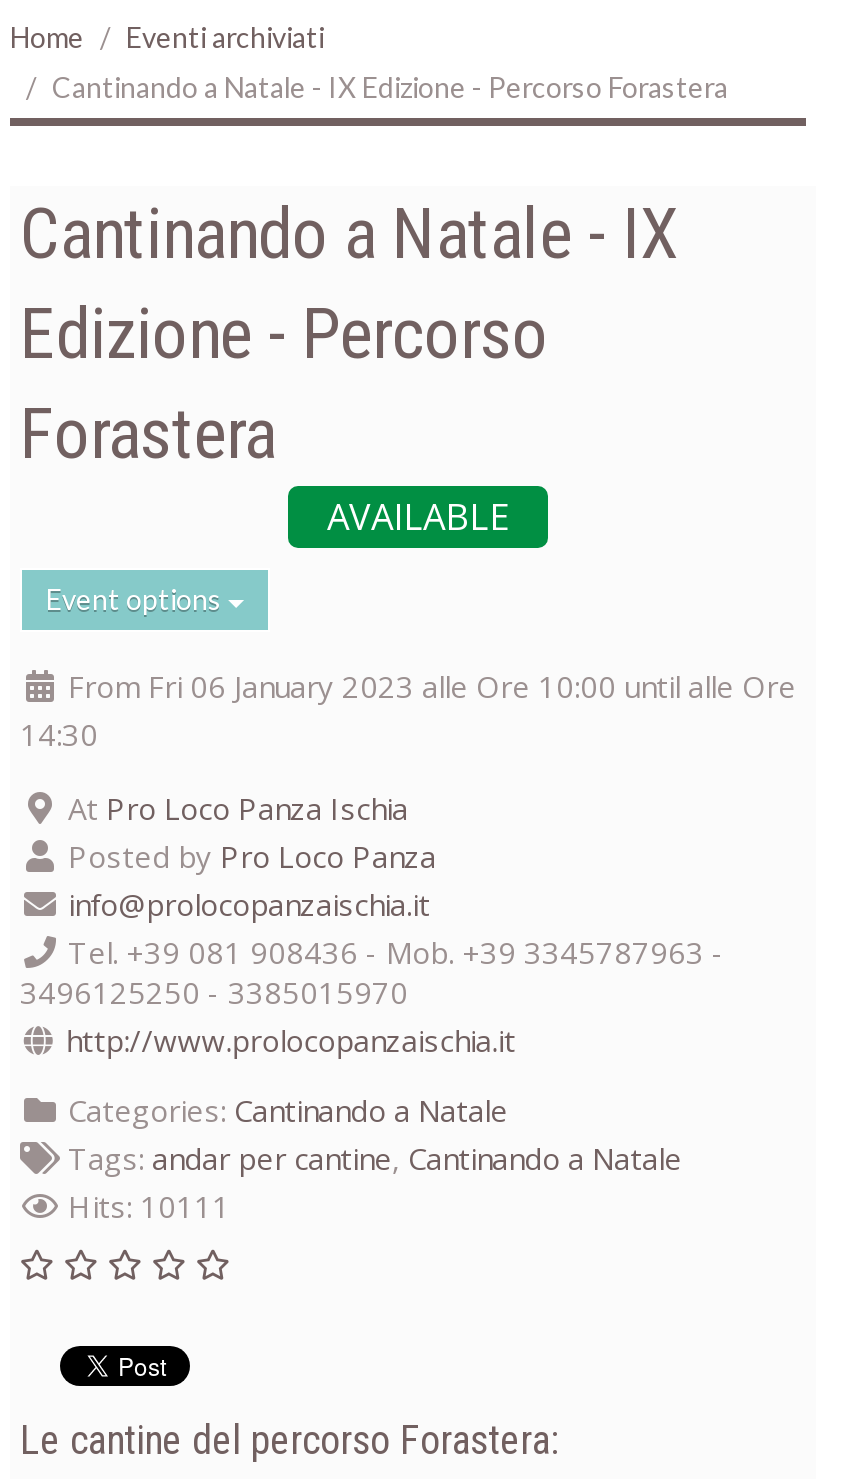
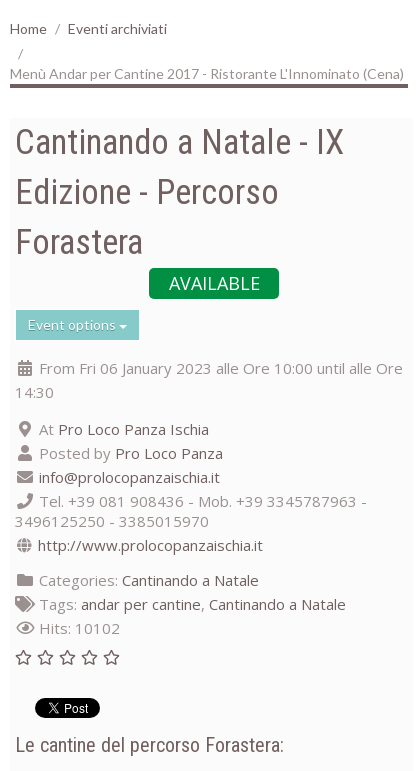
[52,71,728,105] Cantinando a Natale - IX Edizione - Percorso Forastera -> [10,65,404,82] Menù Andar per Cantine 2017 - Ristorante L'Innominato (Cena)
[60,1187,230,1227] Hits: 10111 -> [35,618,120,638] Hits: 10102

